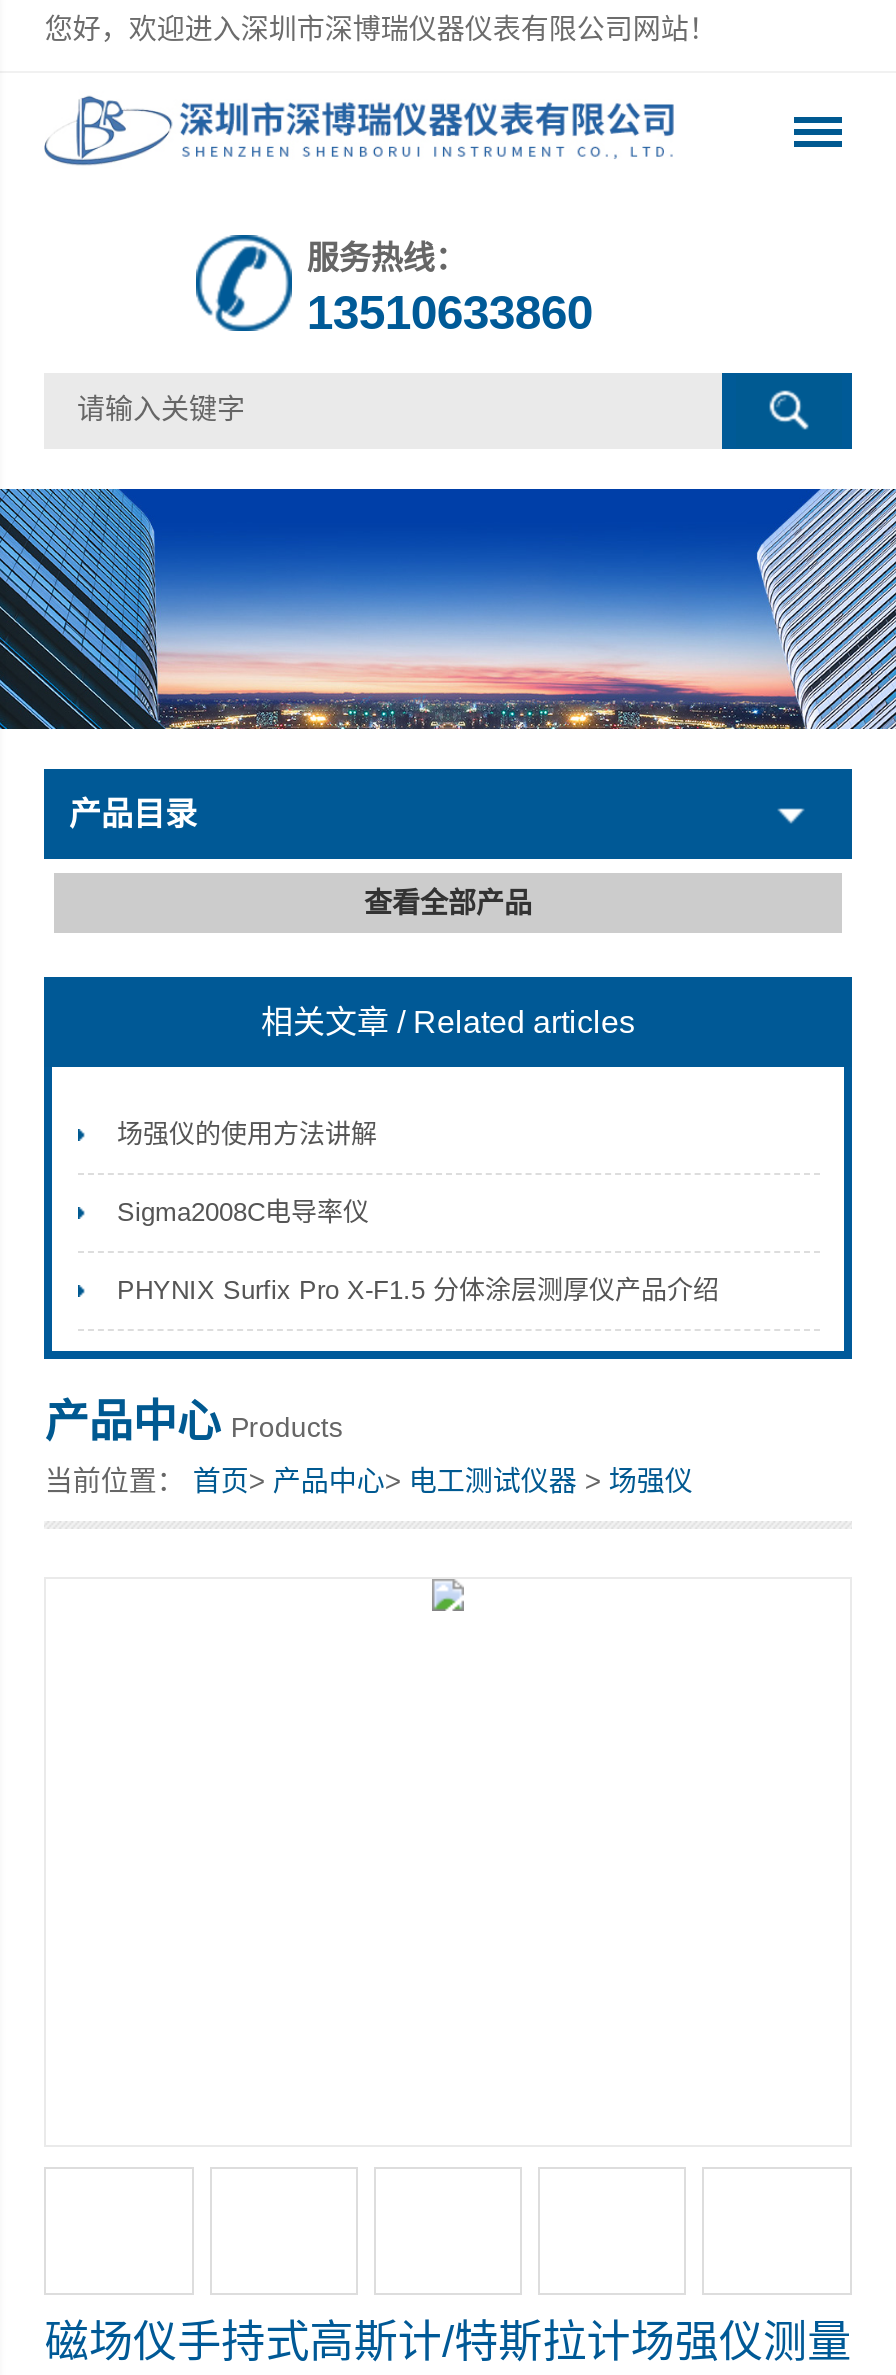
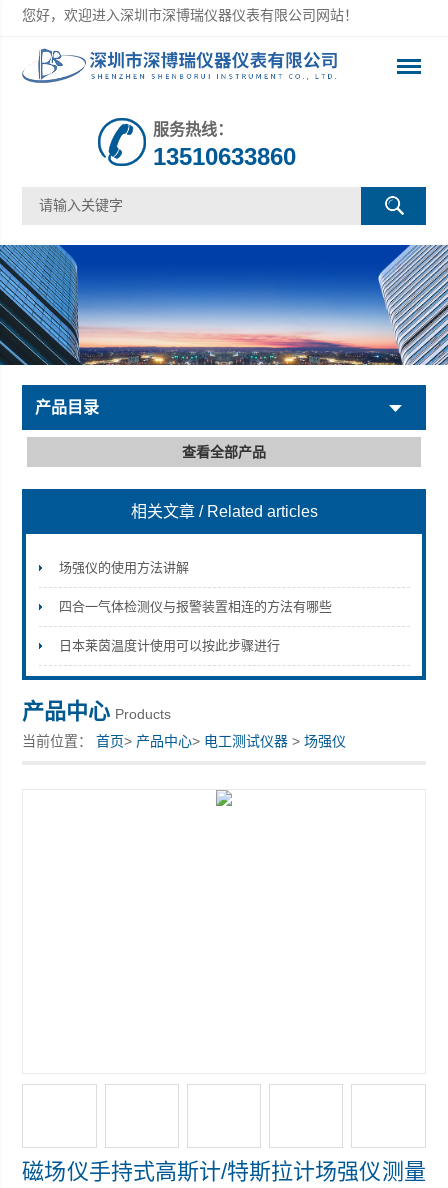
[117,1197,369,1227] Sigma2008C电导率仪 -> [58,599,331,614] 四合一气体检测仪与报警装置相连的方法有哪些
[117,1275,719,1305] PHYNIX Surfix Pro X-F1.5 分体涂层测厚仪产品介绍 -> [58,638,279,653] 日本莱茵温度计使用可以按此步骤进行

